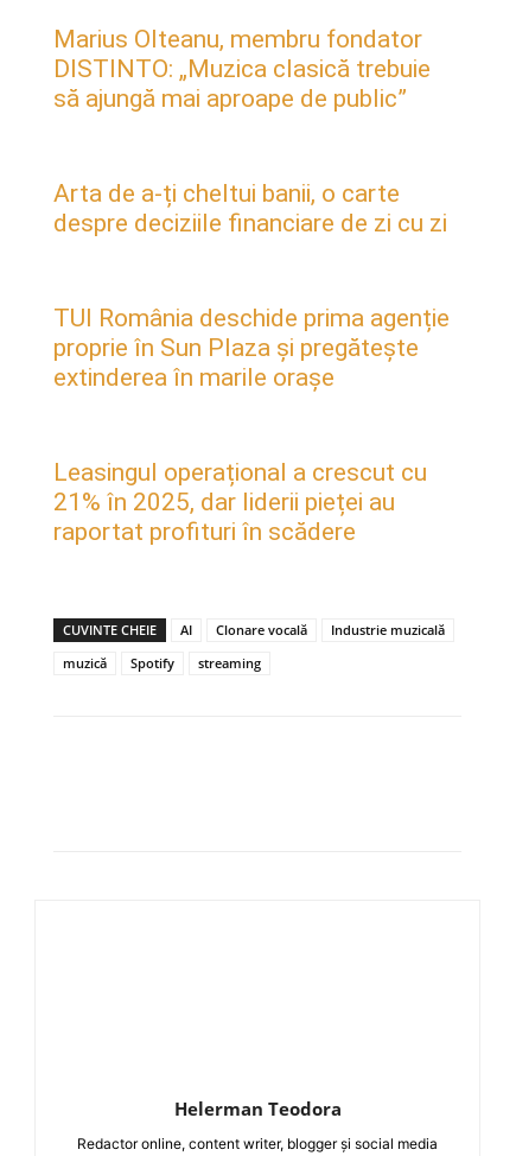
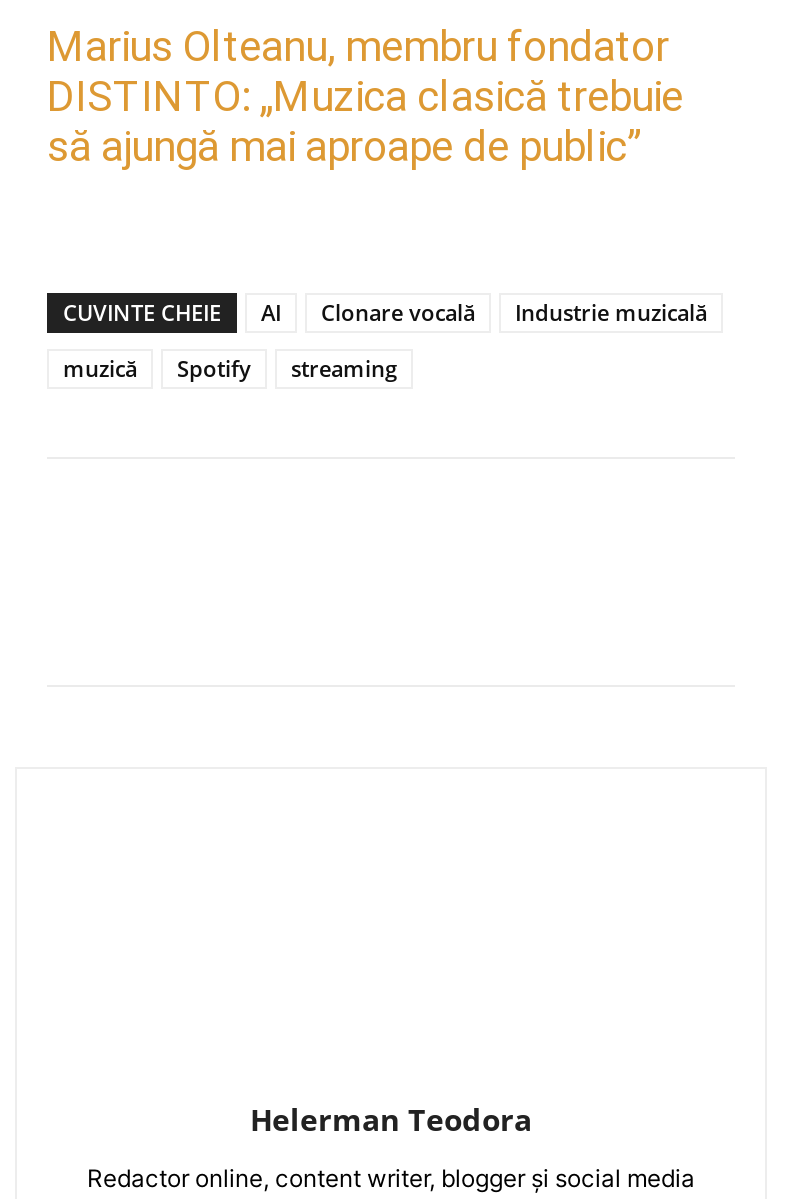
[53,179,450,546] Arta de a-ți cheltui banii, o carte | despre deciziile financiare de zi cu zi | TUI România deschide prima agenție | proprie în Sun Plaza și pregătește | extinderea în marile orașe | Leasingul operațional a crescut cu | 21% în 2025, dar liderii pieței au | raportat profituri în scădere -> none

